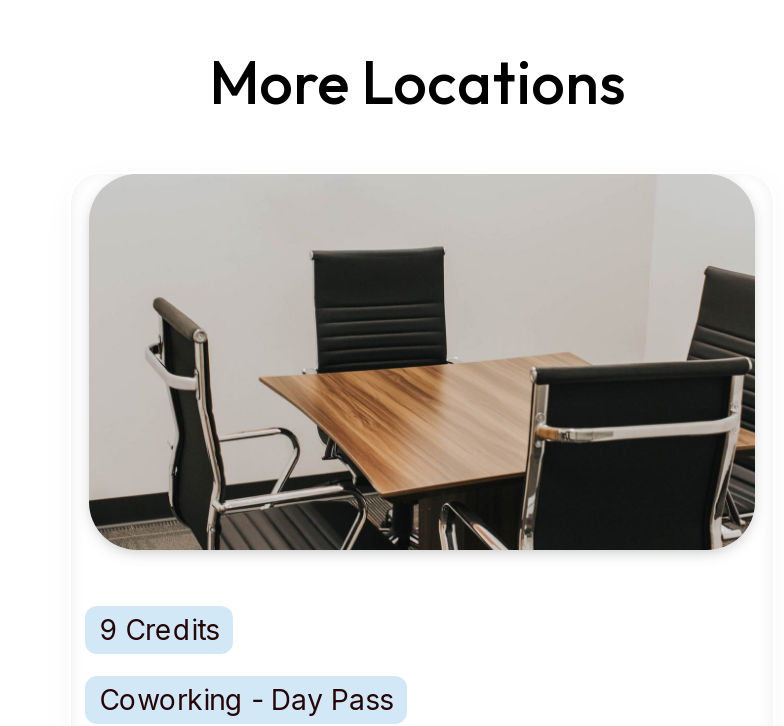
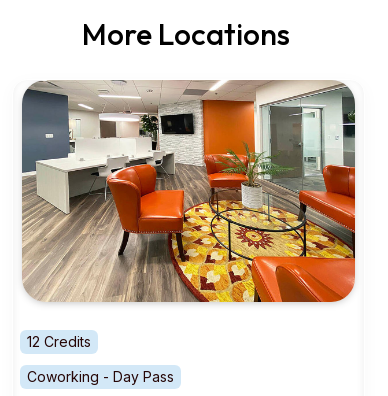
[87,175,757,645] [image] | 9 Credits -> [22,80,356,350] [image] | 12 Credits

